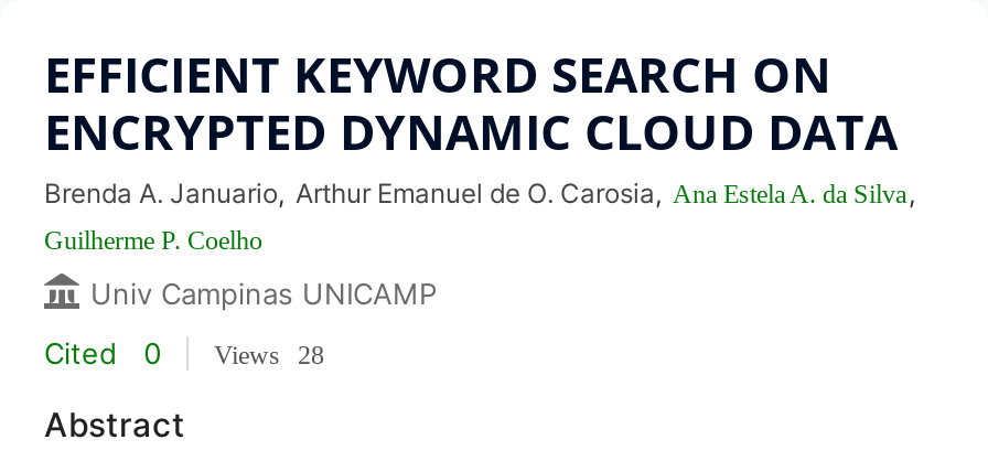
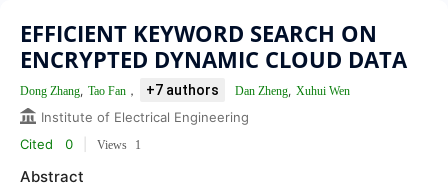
[44,176,915,311] Brenda A. Januario, Arthur Emanuel de O. Carosia, Ana Estela A. da Silva, | Guilherme P. Coelho | Univ Campinas UNICAMP -> [20,82,350,125] Dong Zhang, Tao Fan， +7 authors | Dan Zheng, Xuhui Wen | Institute of Electrical Engineering
[214,340,324,371] Views 28 -> [97,138,141,152] Views 1

